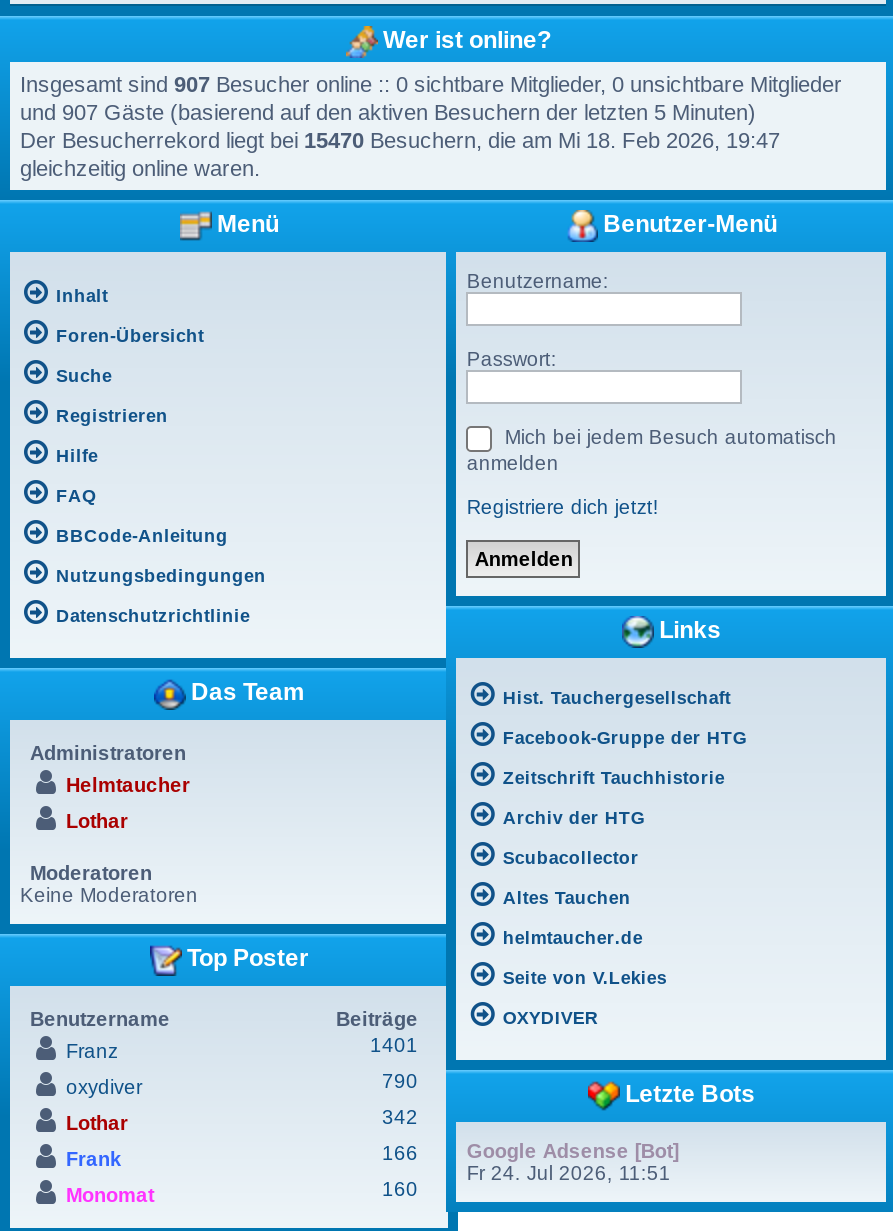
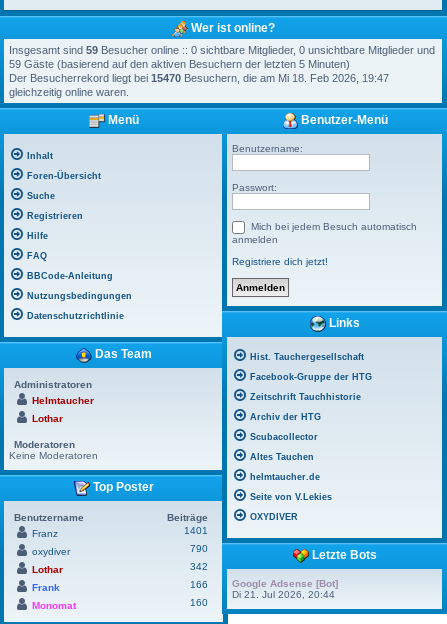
[20,72,842,124] Insgesamt sind 907 Besucher online :: 0 sichtbare Mitglieder, 0 unsichtbare Mitglieder | und 907 Gäste (basierend auf den aktiven Besuchern der letzten 5 Minuten) -> [9,44,435,70] Insgesamt sind 59 Besucher online :: 0 sichtbare Mitglieder, 0 unsichtbare Mitglieder und | 59 Gäste (basierend auf den aktiven Besuchern der letzten 5 Minuten)
[467,1162,671,1184] Fr 24. Jul 2026, 11:51 -> [232,589,335,600] Di 21. Jul 2026, 20:44

